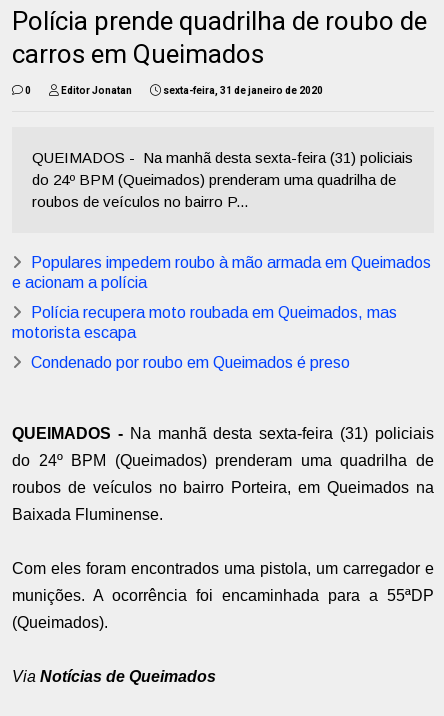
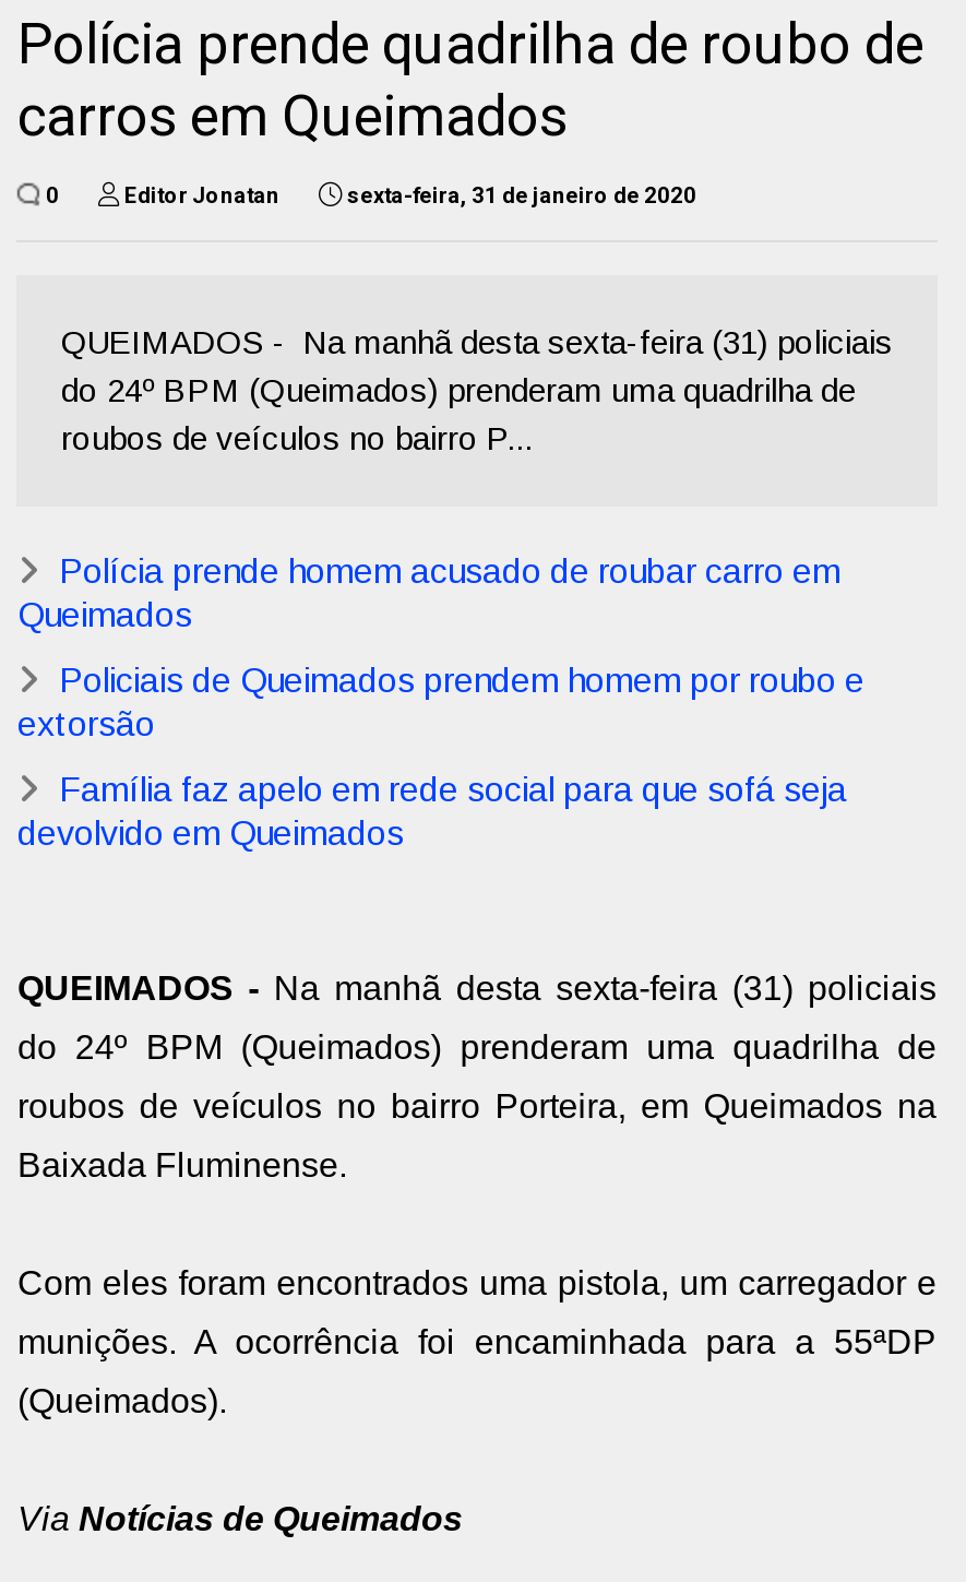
[12,254,431,291] Populares impedem roubo à mão armada em Queimados | e acionam a polícia -> [17,553,840,634] Polícia prende homem acusado de roubar carro em | Queimados
[12,304,397,341] Polícia recupera moto roubada em Queimados, mas | motorista escapa -> [17,662,864,743] Policiais de Queimados prendem homem por roubo e | extorsão
[31,354,350,371] Condenado por roubo em Queimados é preso -> [17,771,847,852] Família faz apelo em rede social para que sofá seja | devolvido em Queimados

